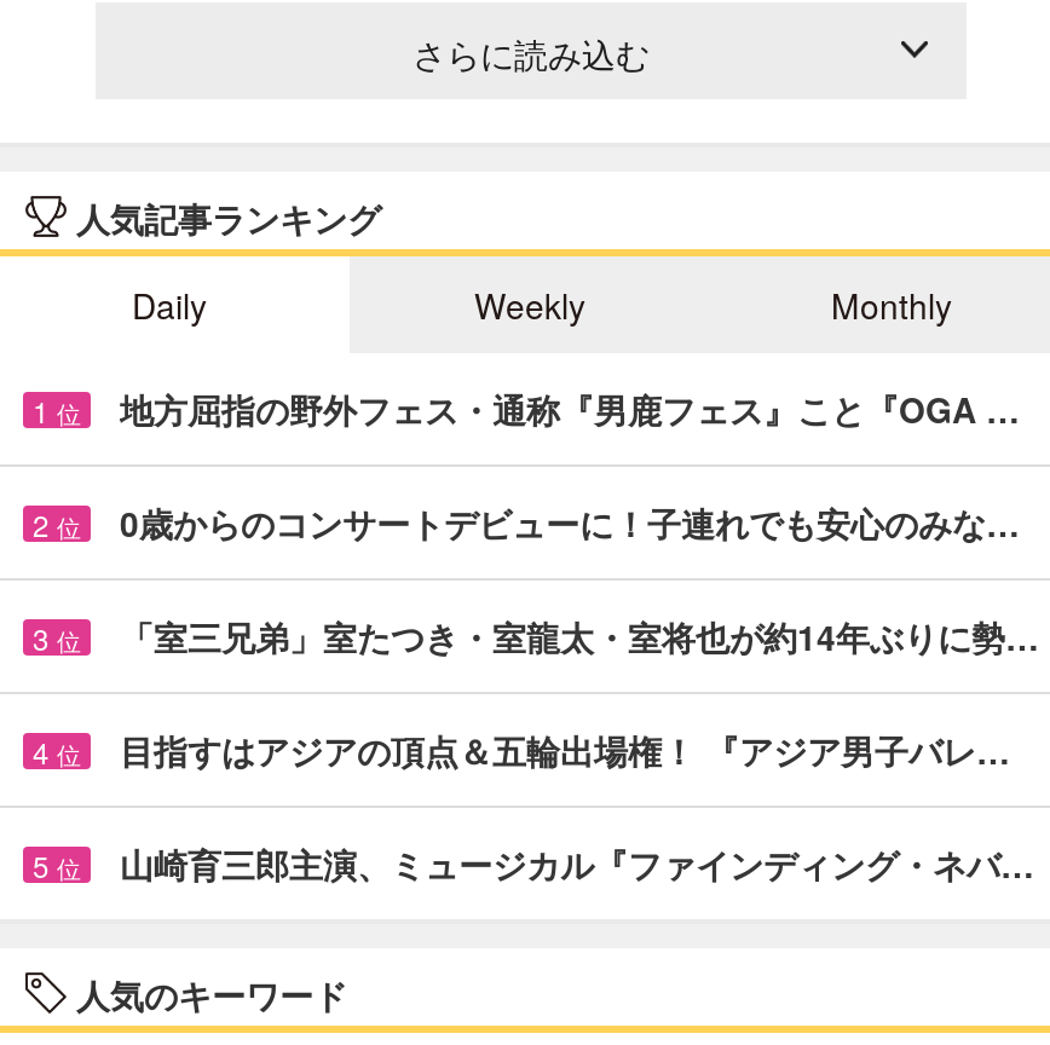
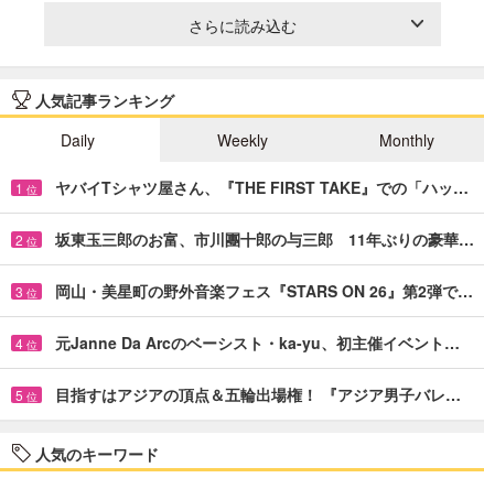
[120,384,1020,433] 地方屈指の野外フェス・通称『男鹿フェス』こと『OGA … -> [55,176,469,198] ヤバイTシャツ屋さん、『THE FIRST TAKE』での「ハッ…
[120,498,1020,546] 0歳からのコンサートデビューに！子連れでも安心のみな… -> [55,228,474,250] 坂東玉三郎のお富、市川團十郎の与三郎 11年ぶりの豪華…
[120,612,1039,660] 「室三兄弟」室たつき・室龍太・室将也が約14年ぶりに勢… -> [55,280,473,302] 岡山・美星町の野外音楽フェス『STARS ON 26』第2弾で…
none -> [55,331,460,353] 元Janne Da Arcのベーシスト・ka-yu、初主催イベント…
moved [120,725,1010,774] -> [55,383,461,405]: 目指すはアジアの頂点＆五輪出場権！ 『アジア男子バレ…
[120,839,1034,887] 山崎育三郎主演、ミュージカル『ファインディング・ネバ… -> none

